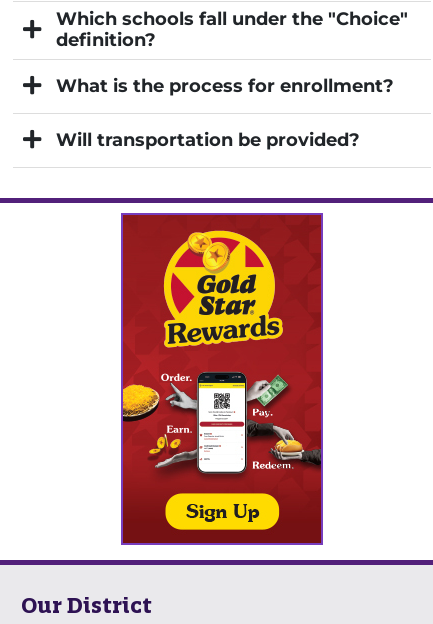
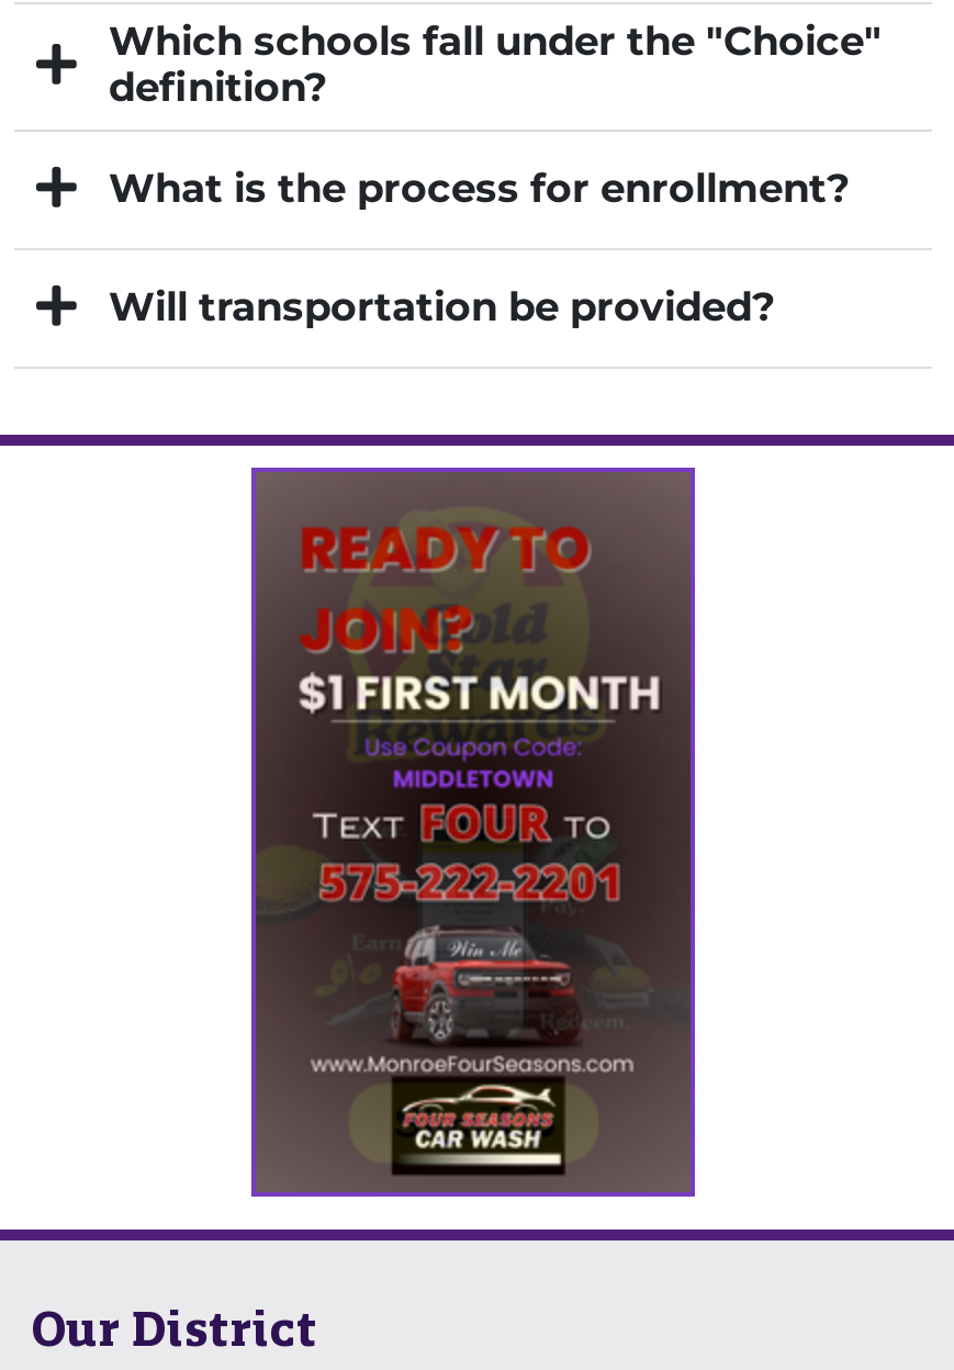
[122,215,321,543] [image] -> [254,472,693,1190] [image]

